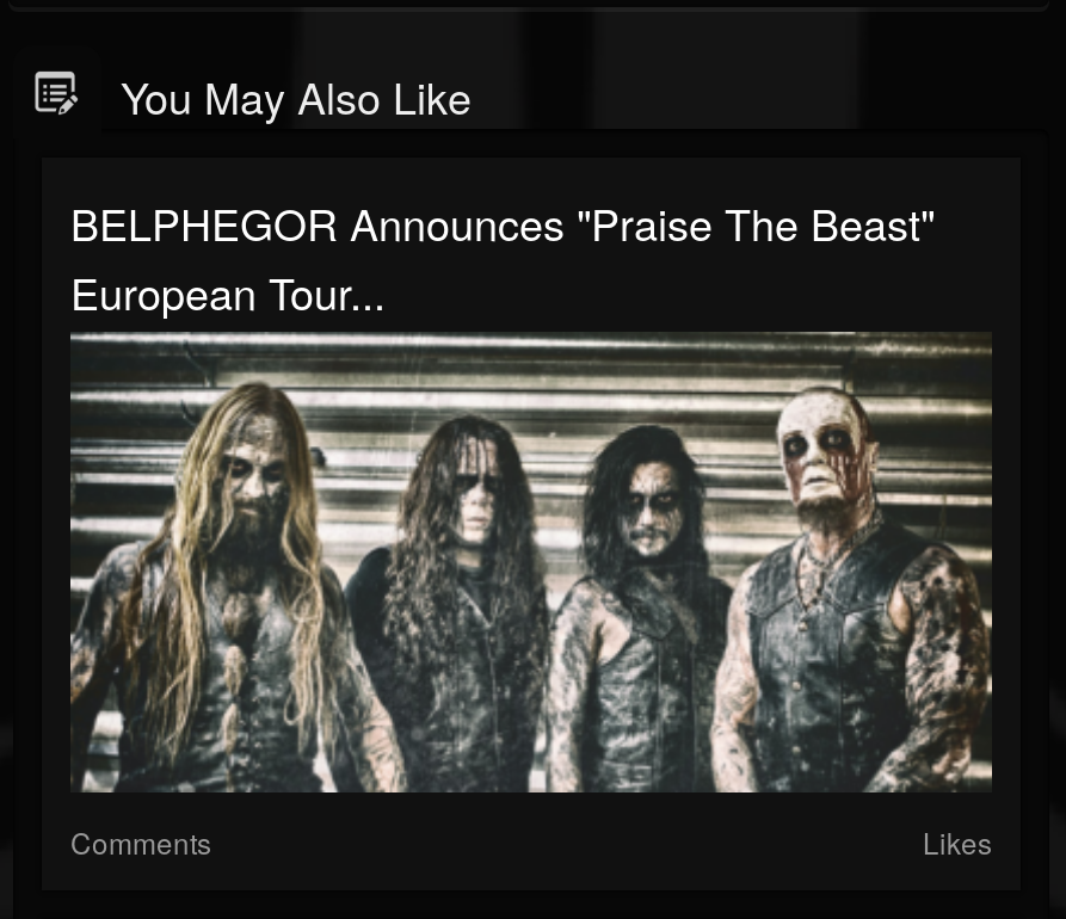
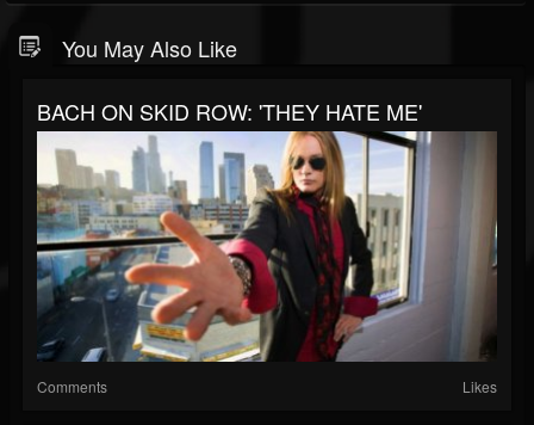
[70,191,935,322] BELPHEGOR Announces "Praise The Beast" | European Tour... -> [37,95,422,126] BACH ON SKID ROW: 'THEY HATE ME'
[70,334,994,795] [image] -> [36,133,498,362] [image]

